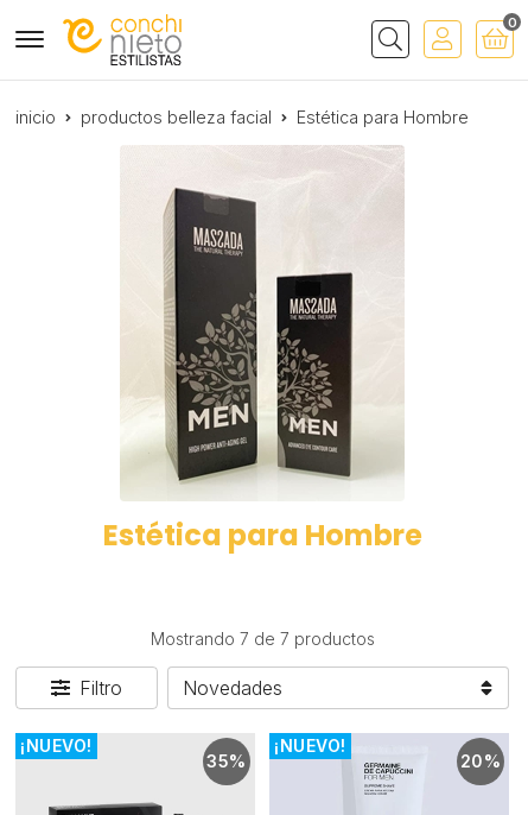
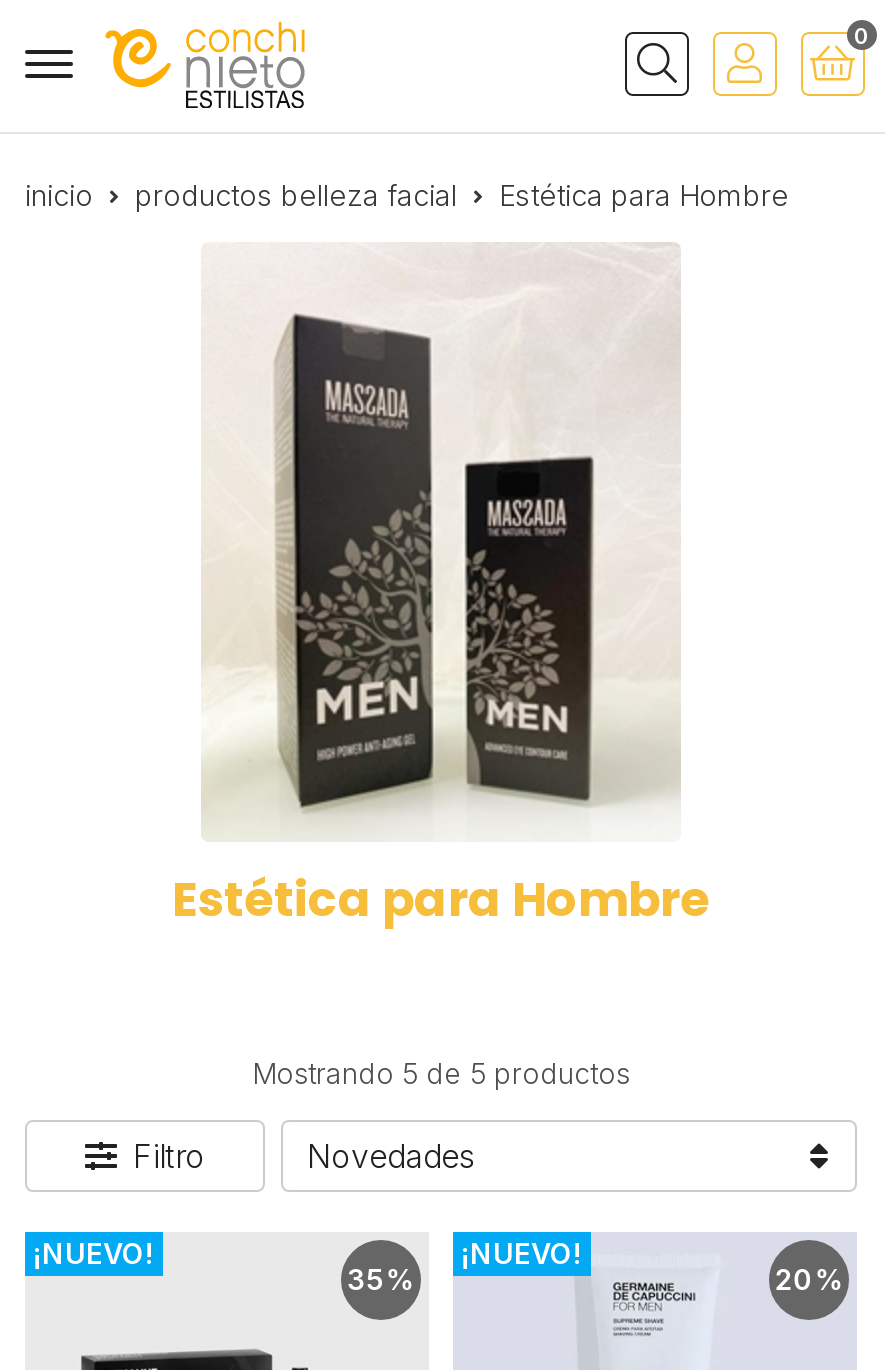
[150,628,374,648] Mostrando 7 de 7 productos -> [252,1055,630,1089] Mostrando 5 de 5 productos

